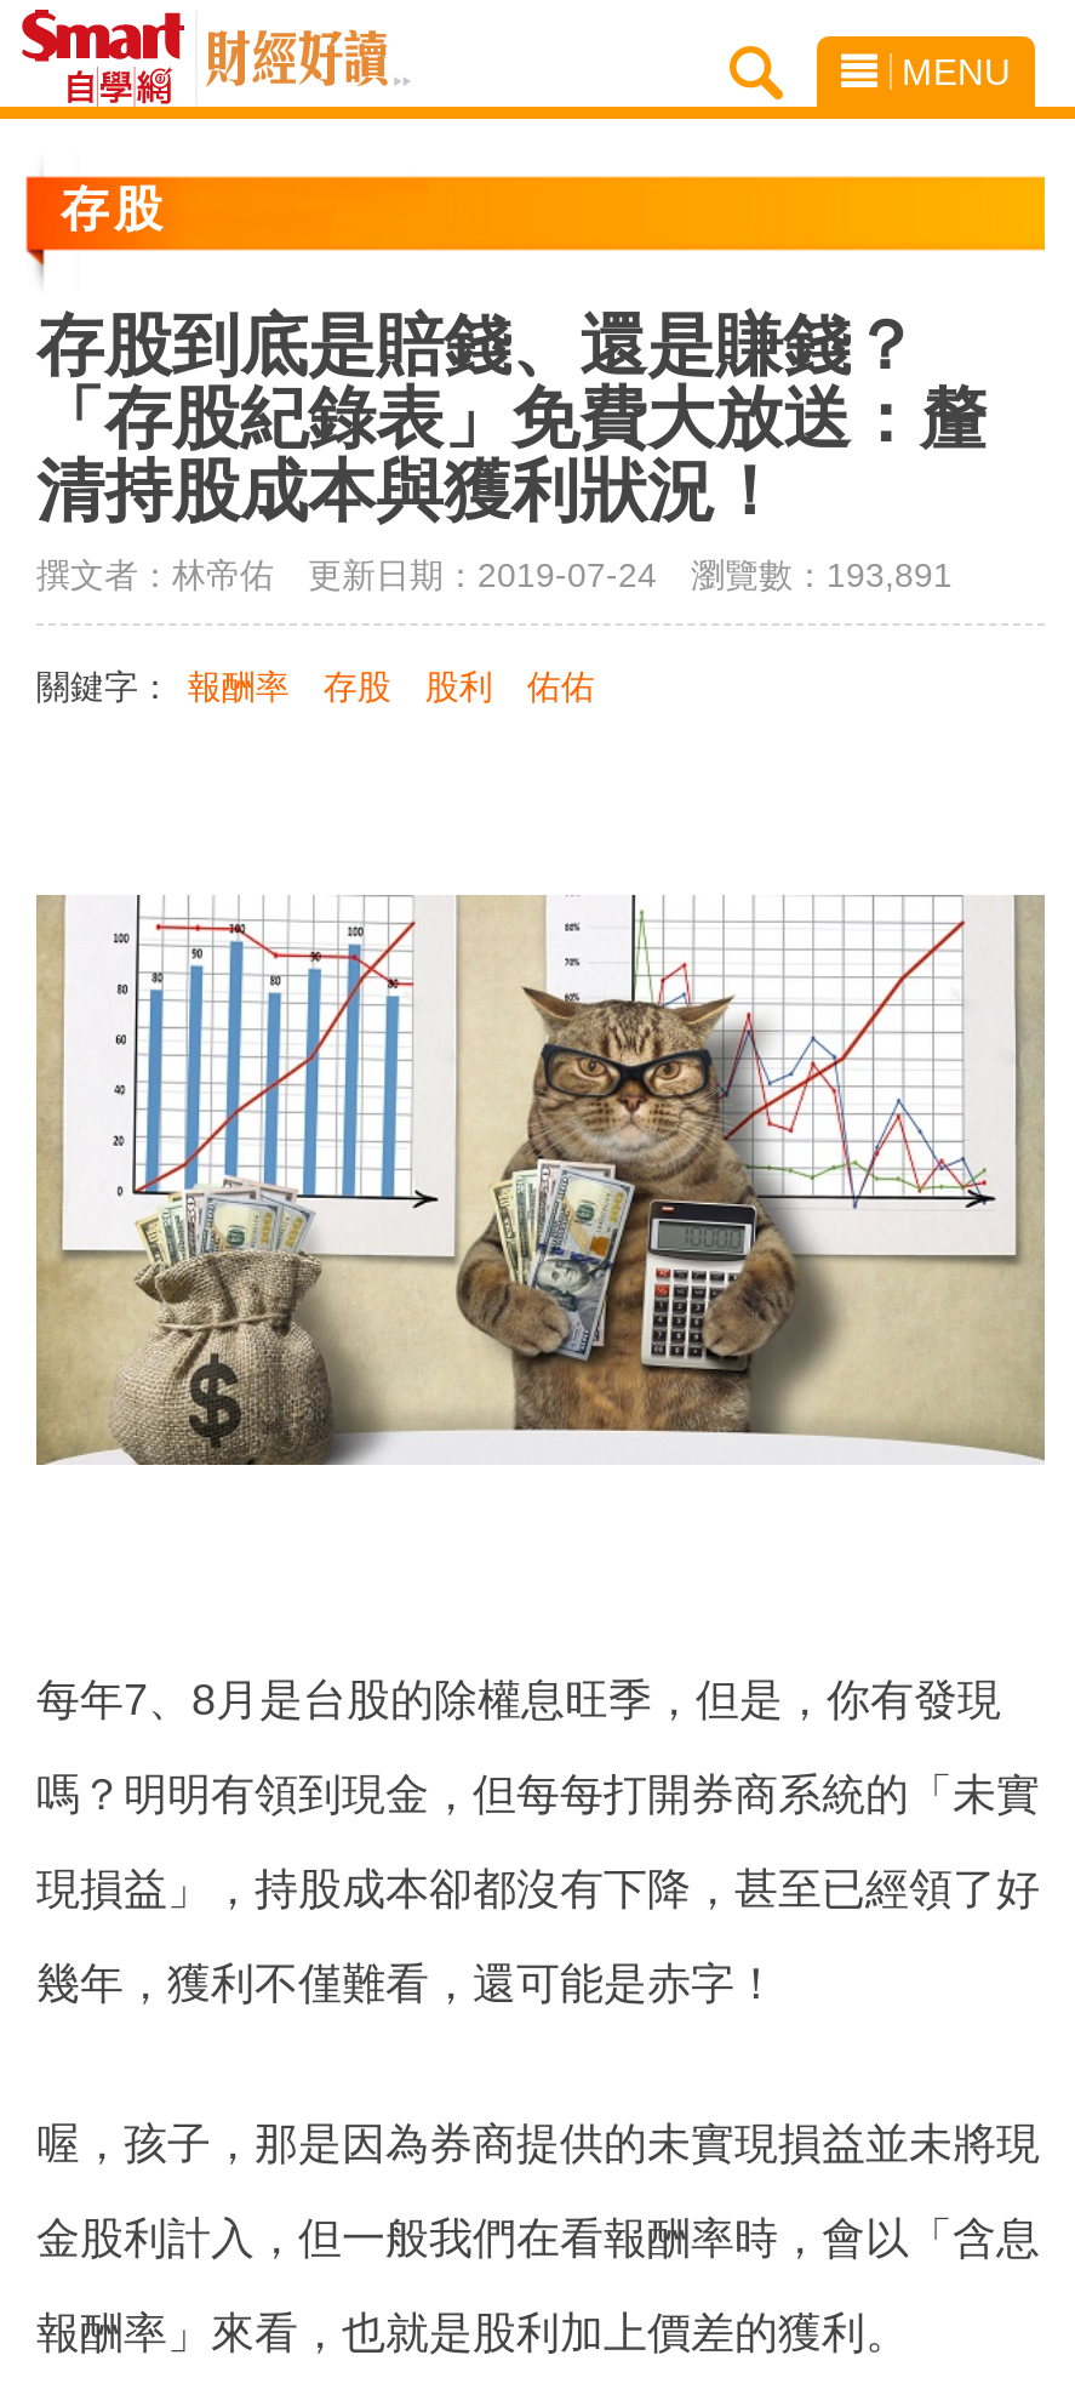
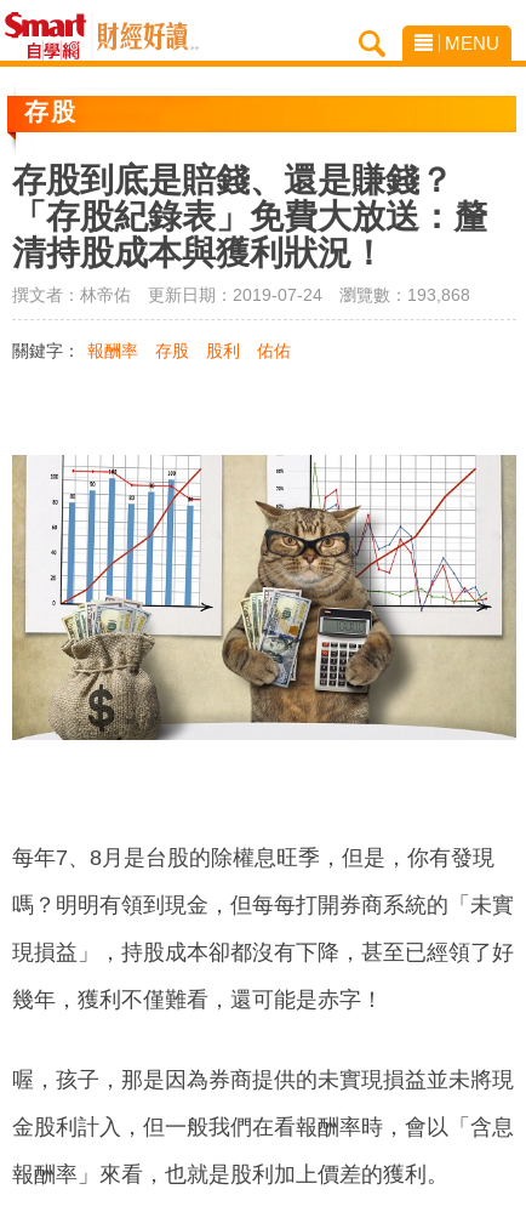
[36,555,953,594] 撰文者：林帝佑 更新日期：2019-07-24 瀏覽數：193,891 -> [12,285,470,305] 撰文者：林帝佑 更新日期：2019-07-24 瀏覽數：193,868

